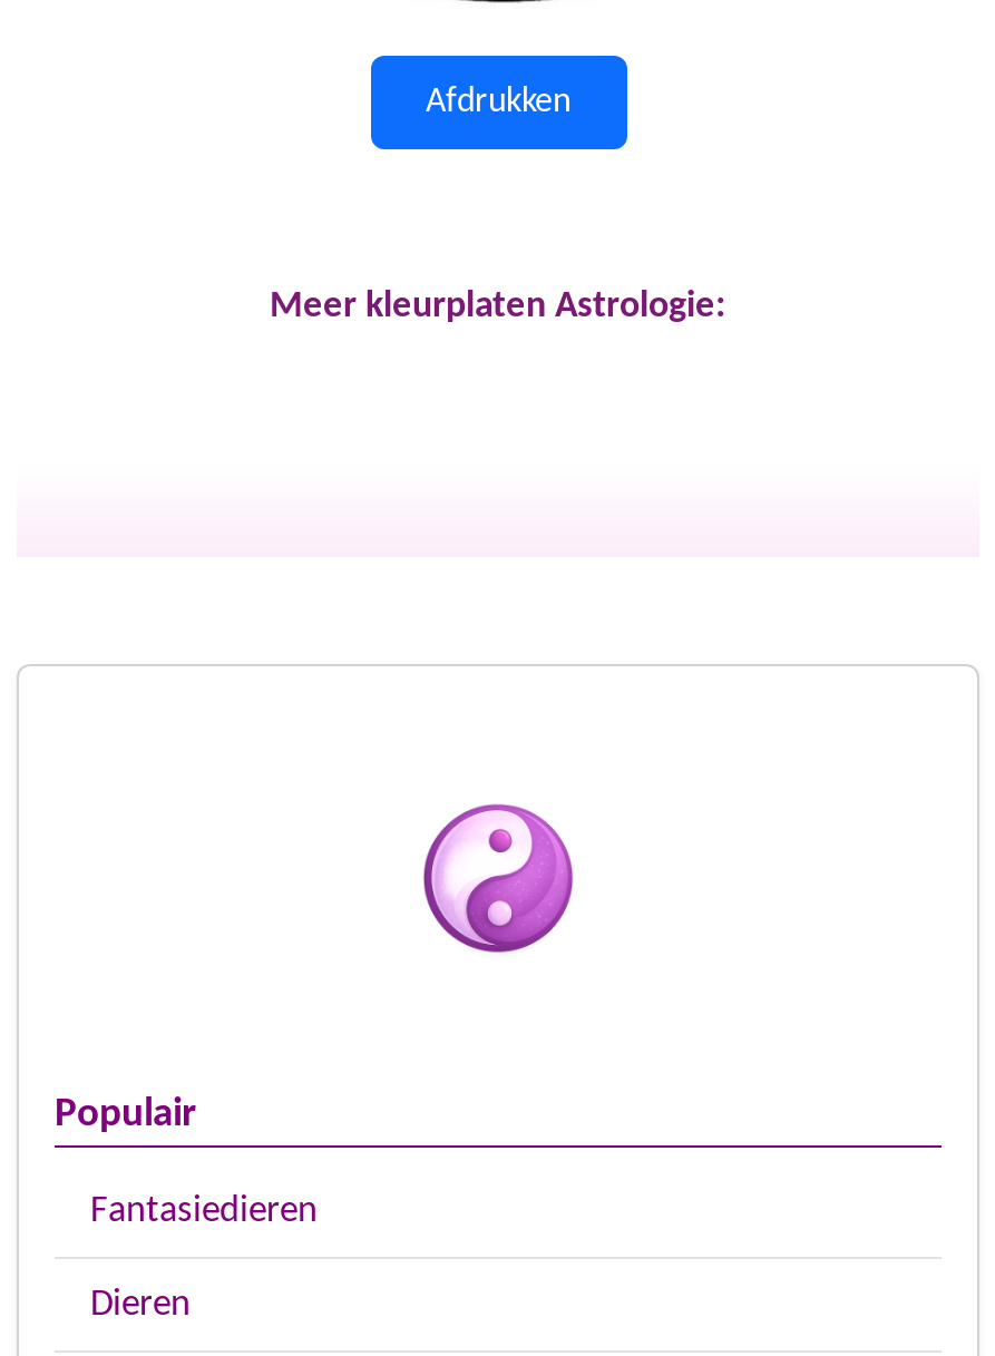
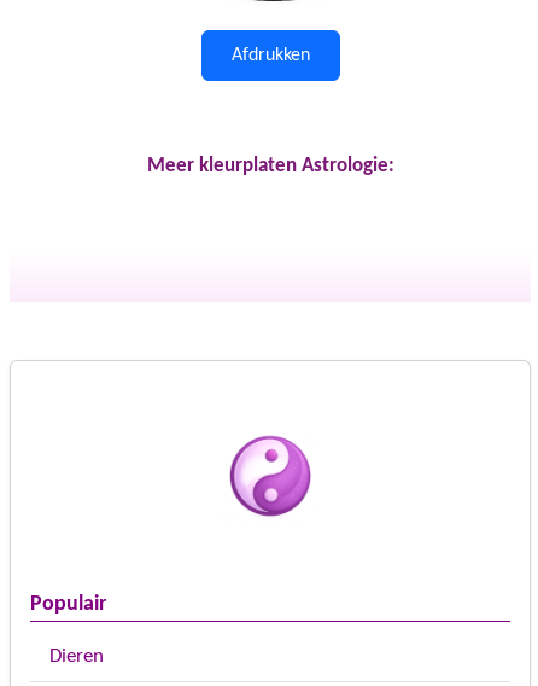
[90,1191,318,1229] Fantasiedieren -> none

